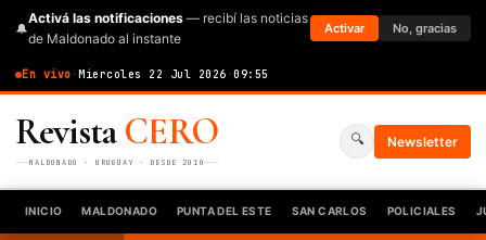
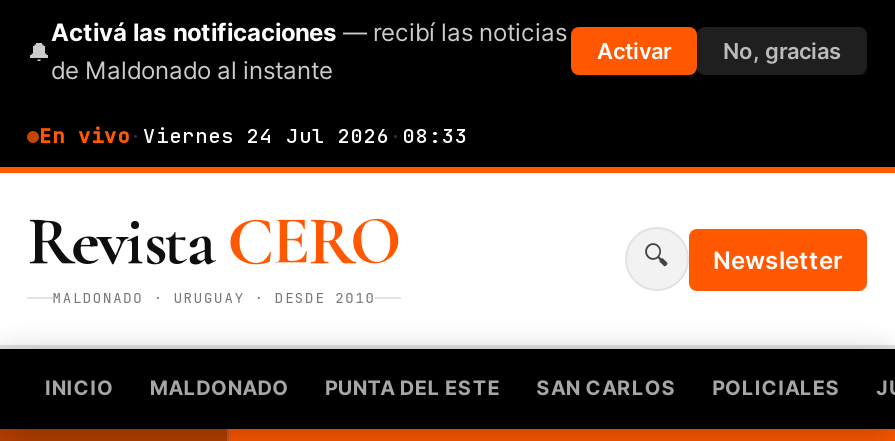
[22,67,268,81] En vivo · Miercoles 22 Jul 2026 · 09:55 -> [39,123,468,149] En vivo · Viernes 24 Jul 2026 · 08:33

